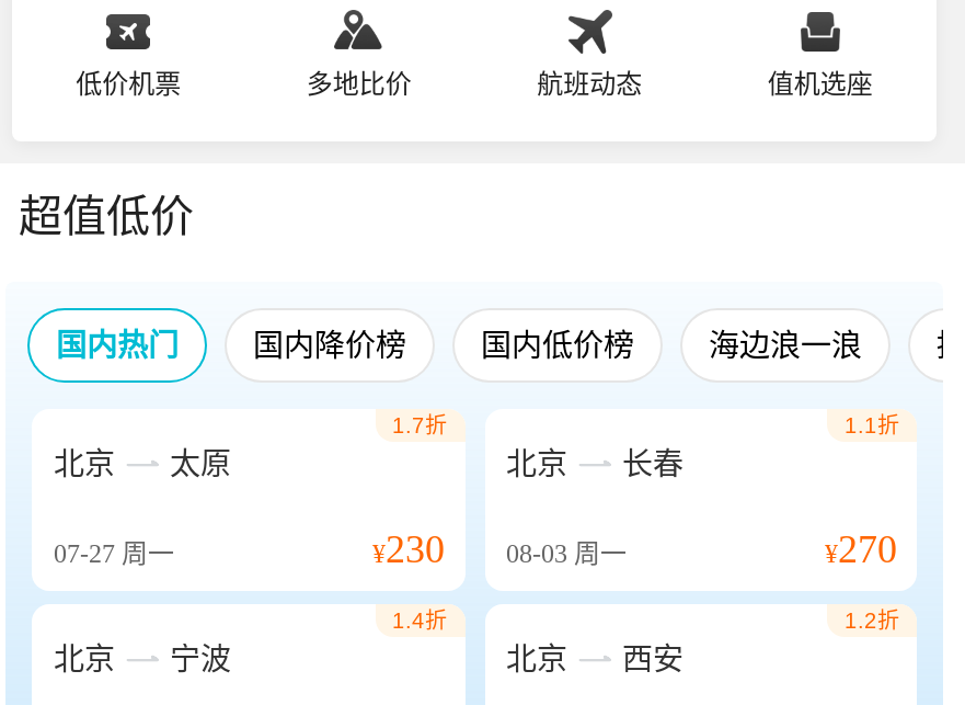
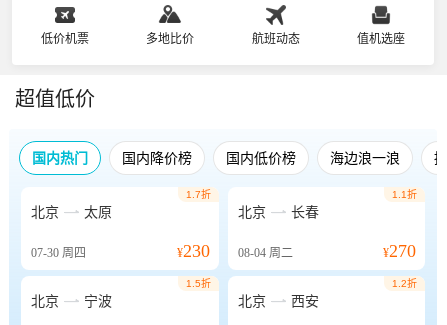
[54,538,174,569] 07-27周一 -> [31,246,86,260] 07-30周四
[372,527,627,571] ¥230 08-03周一 -> [176,241,292,261] ¥230 08-04周二
[392,609,447,633] 1.4折 -> [185,278,210,289] 1.5折

